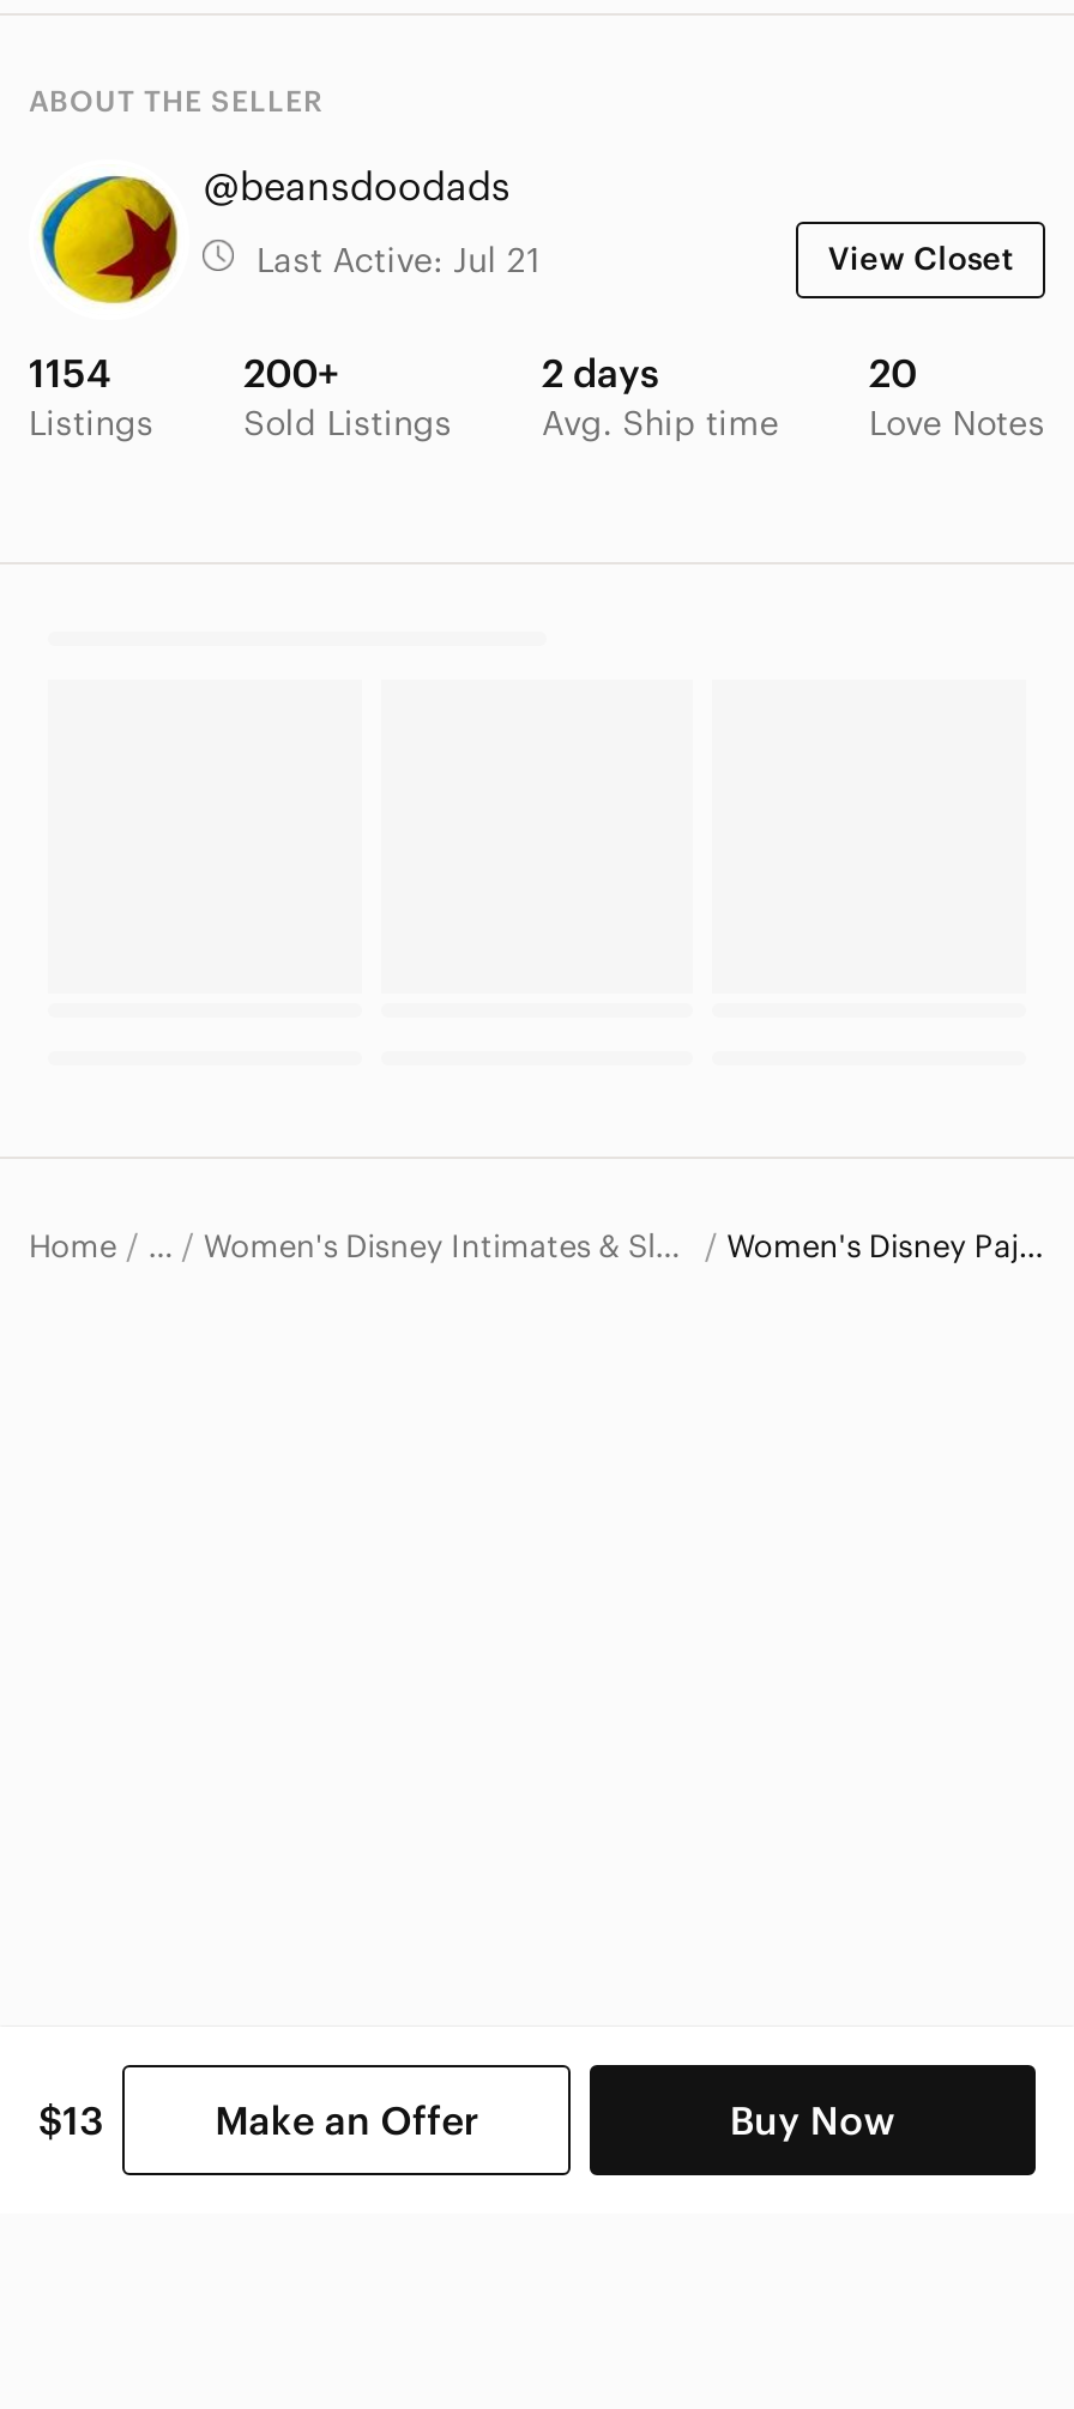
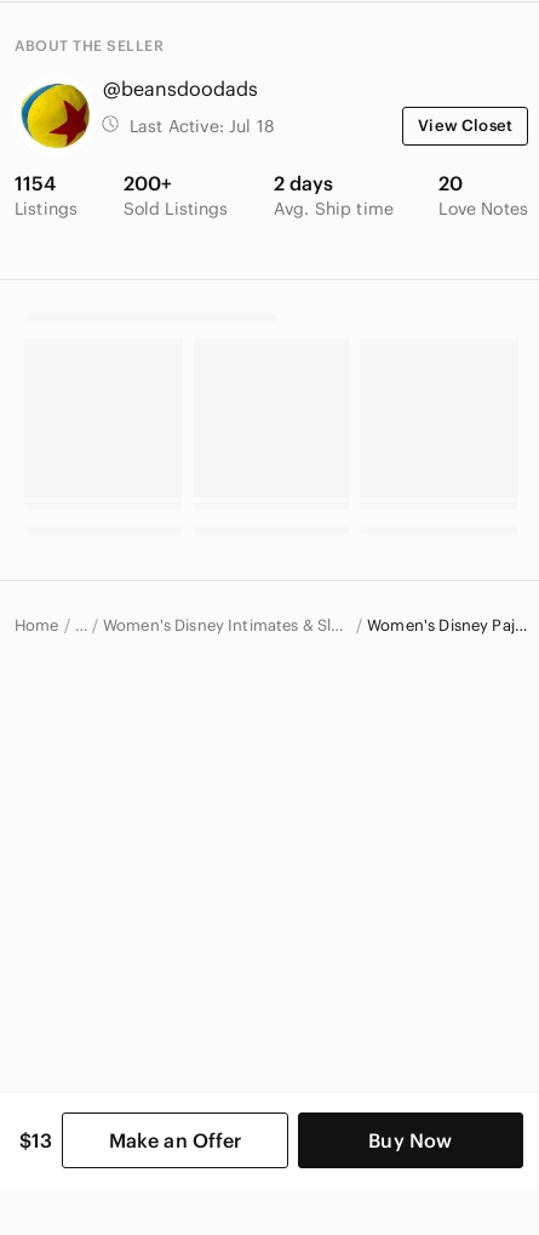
[257,238,542,281] Last Active: Jul 21 -> [130,115,275,137] Last Active: Jul 18
moved [38,2096,895,2144] -> [19,1128,452,1153]: $13 | Make an Offer | Buy Now

